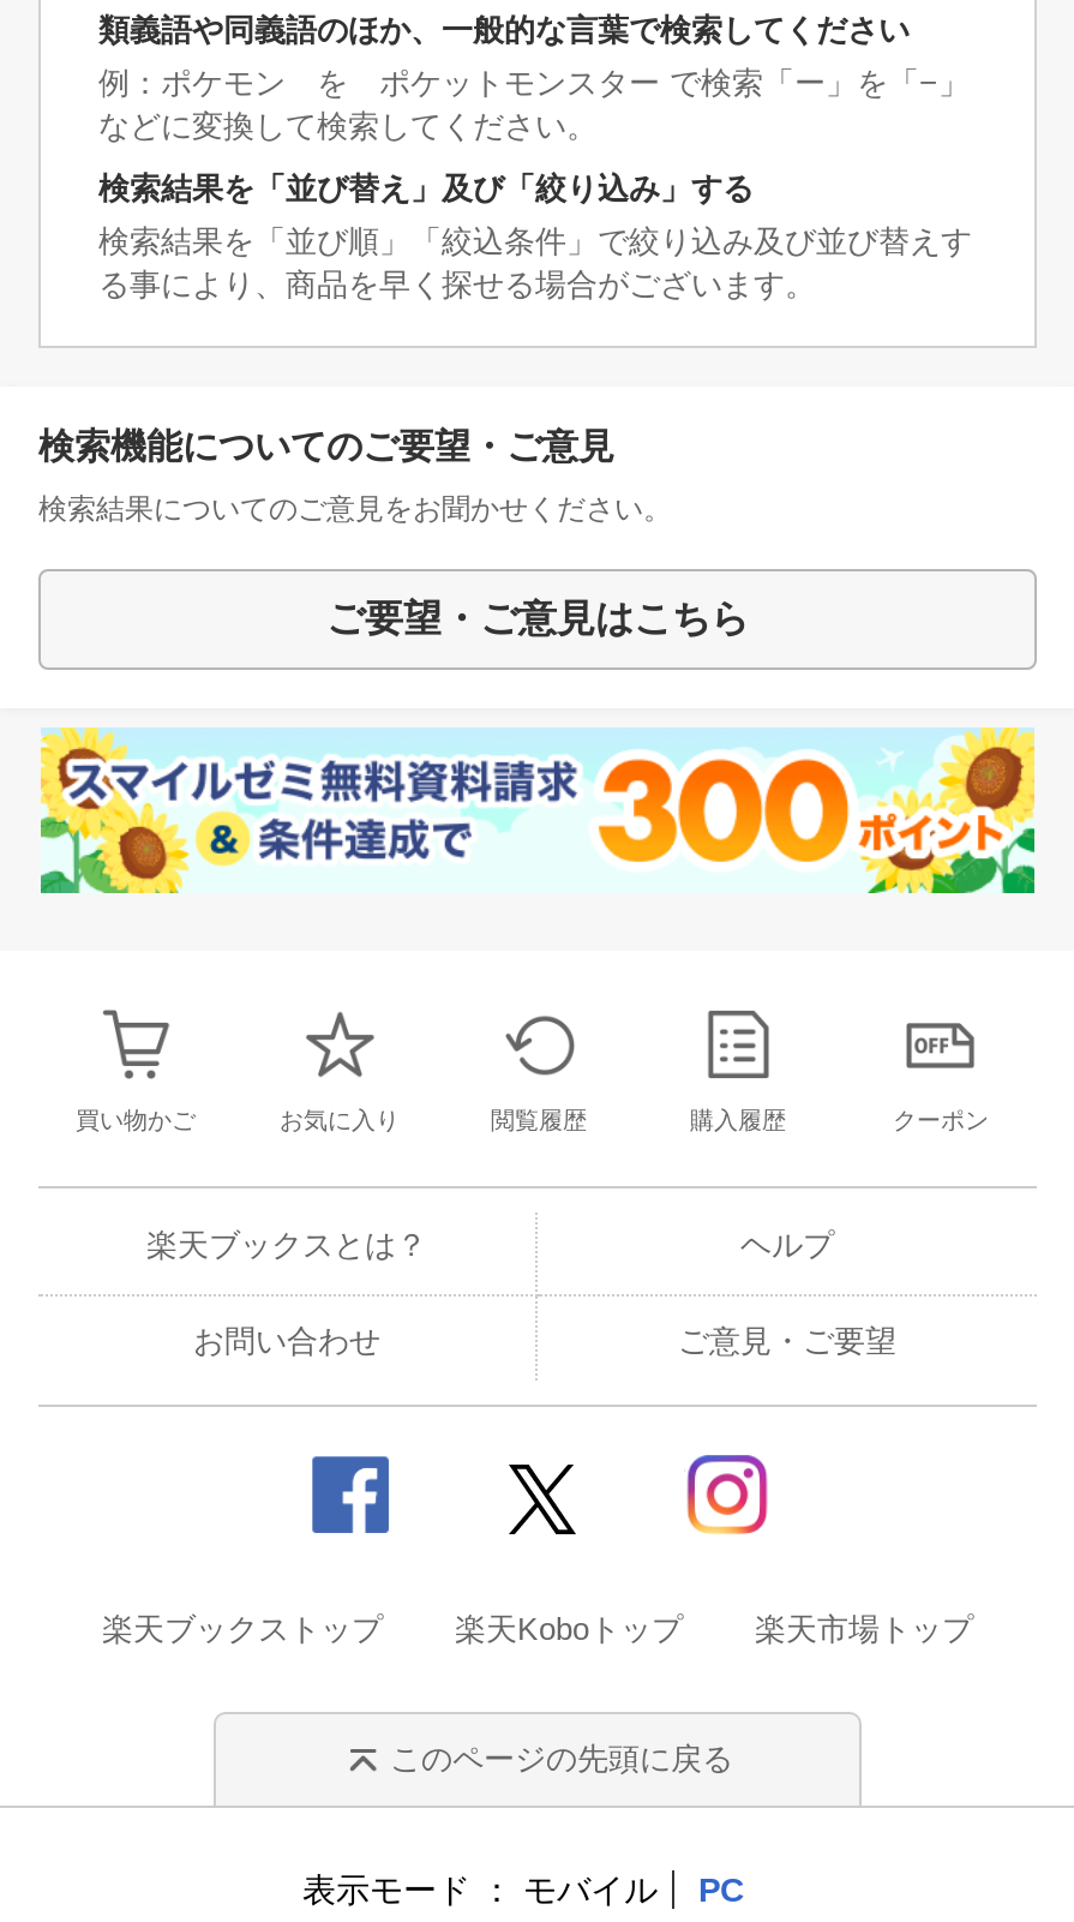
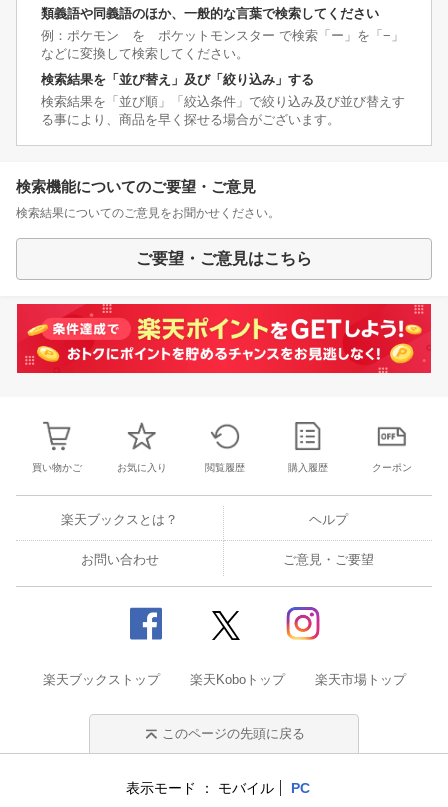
[38,725,1037,896] [image] -> [16,303,432,374] [image]

